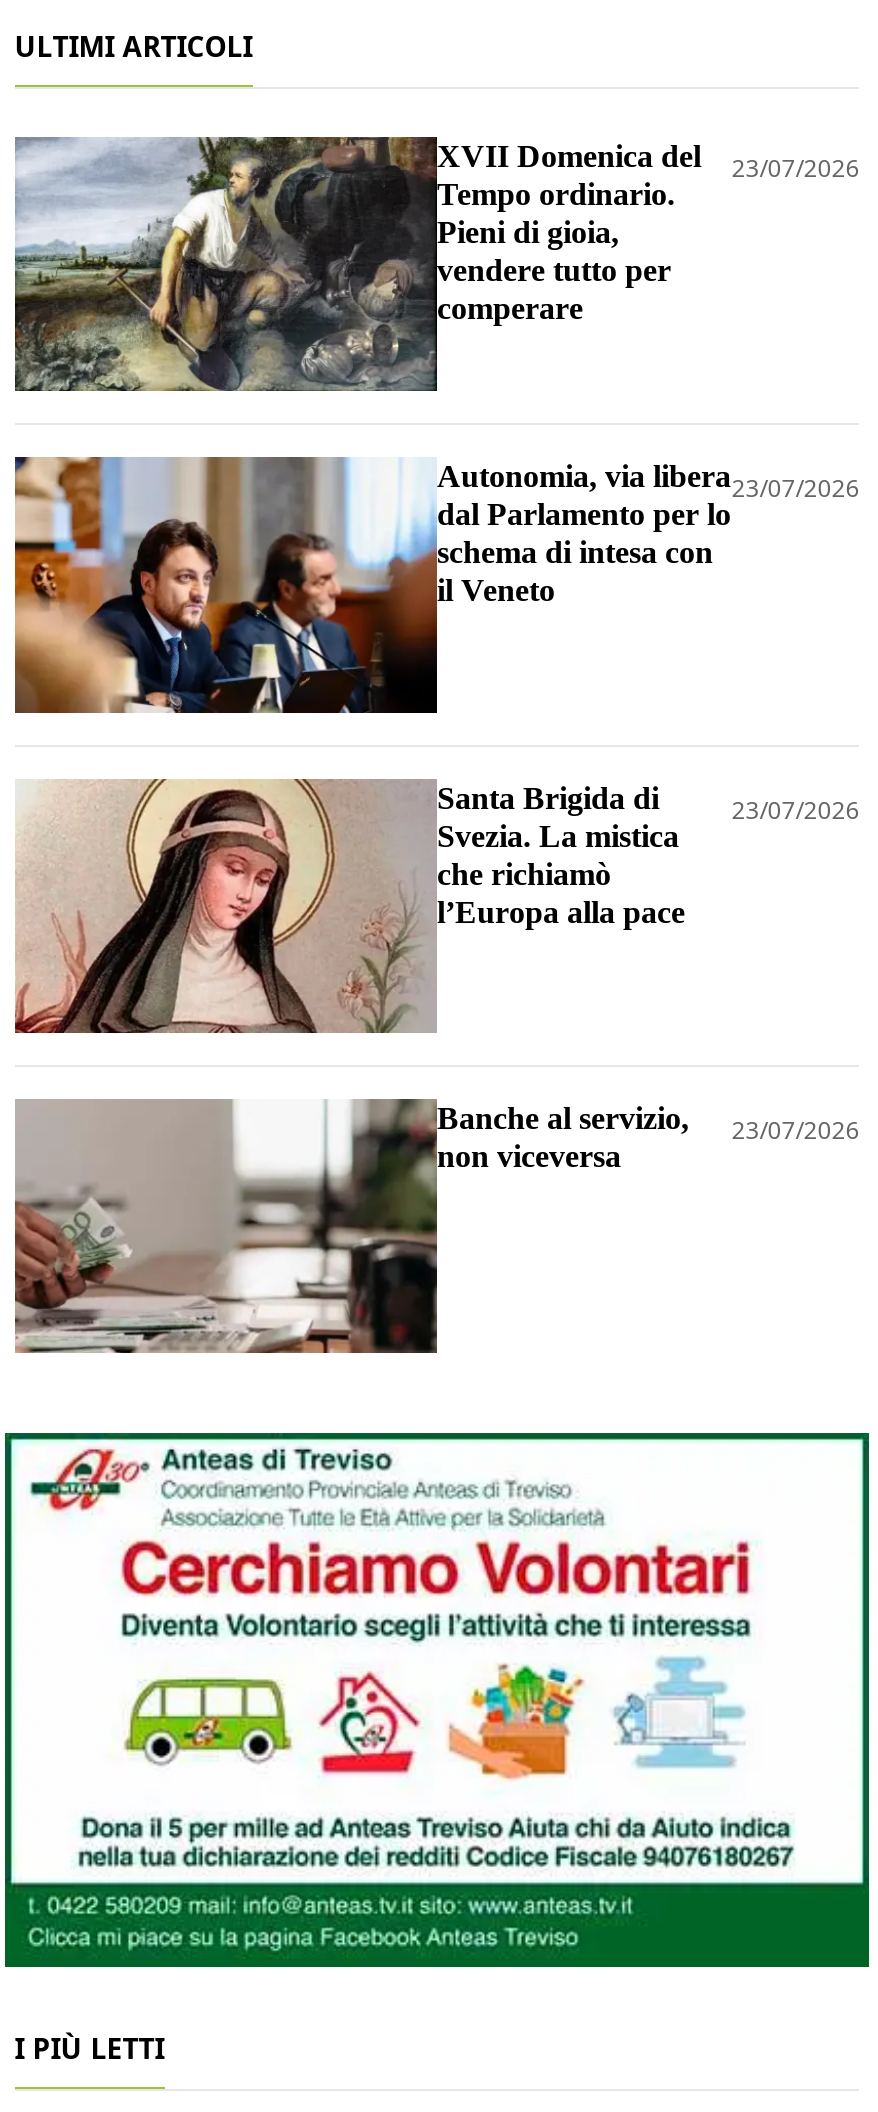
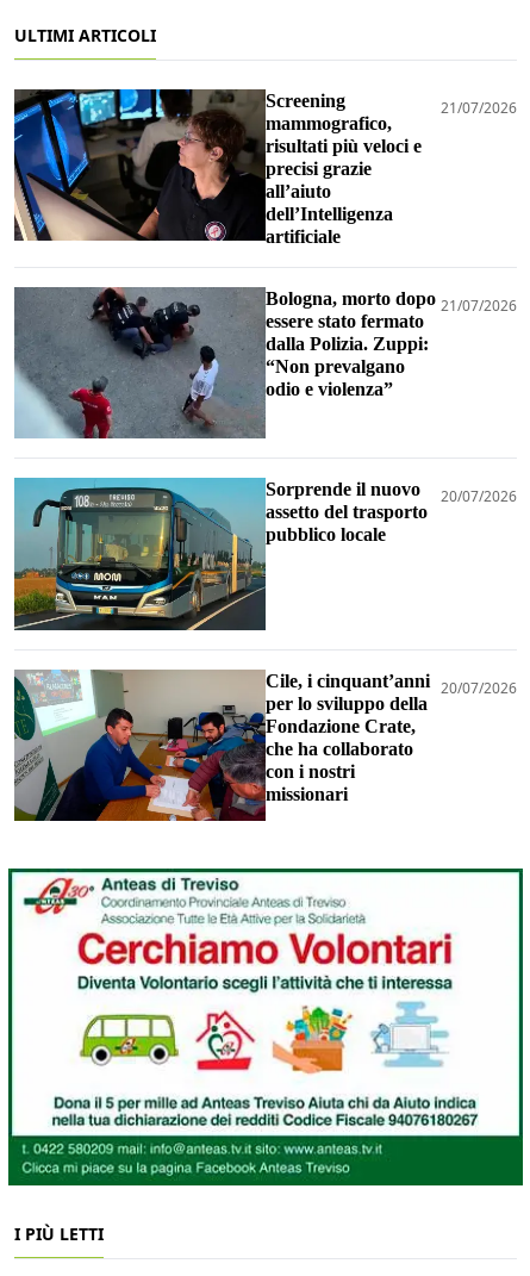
[13,135,701,393] [image] | XVII Domenica del | Tempo ordinario. | Pieni di gioia, | vendere tutto per | comperare -> [13,88,422,247] [image] | Screening | mammografico, | risultati più veloci e | precisi grazie | all’aiuto | dell’Intelligenza | artificiale
[731,152,859,186] 23/07/2026 -> [441,98,517,118] 21/07/2026
[13,457,731,715] [image] | Autonomia, via libera | dal Parlamento per lo | schema di intesa con | il Veneto -> [13,286,436,440] [image] | Bologna, morto dopo | essere stato fermato | dalla Polizia. Zuppi: | “Non prevalgano | odio e violenza”
[731,472,859,506] 23/07/2026 -> [441,296,517,316] 21/07/2026
[13,777,685,1035] [image] | Santa Brigida di | Svezia. La mistica | che richiamò | l’Europa alla pace -> [13,477,428,631] [image] | Sorprende il nuovo | assetto del trasporto | pubblico locale
[731,792,859,826] 23/07/2026 -> [441,487,517,507] 20/07/2026
[15,1099,689,1355] [image] | Banche al servizio, | non viceversa -> [14,670,430,822] [image] | Cile, i cinquant’anni | per lo sviluppo della | Fondazione Crate, | che ha collaborato | con i nostri | missionari
[731,1112,859,1146] 23/07/2026 -> [441,677,517,698] 20/07/2026

